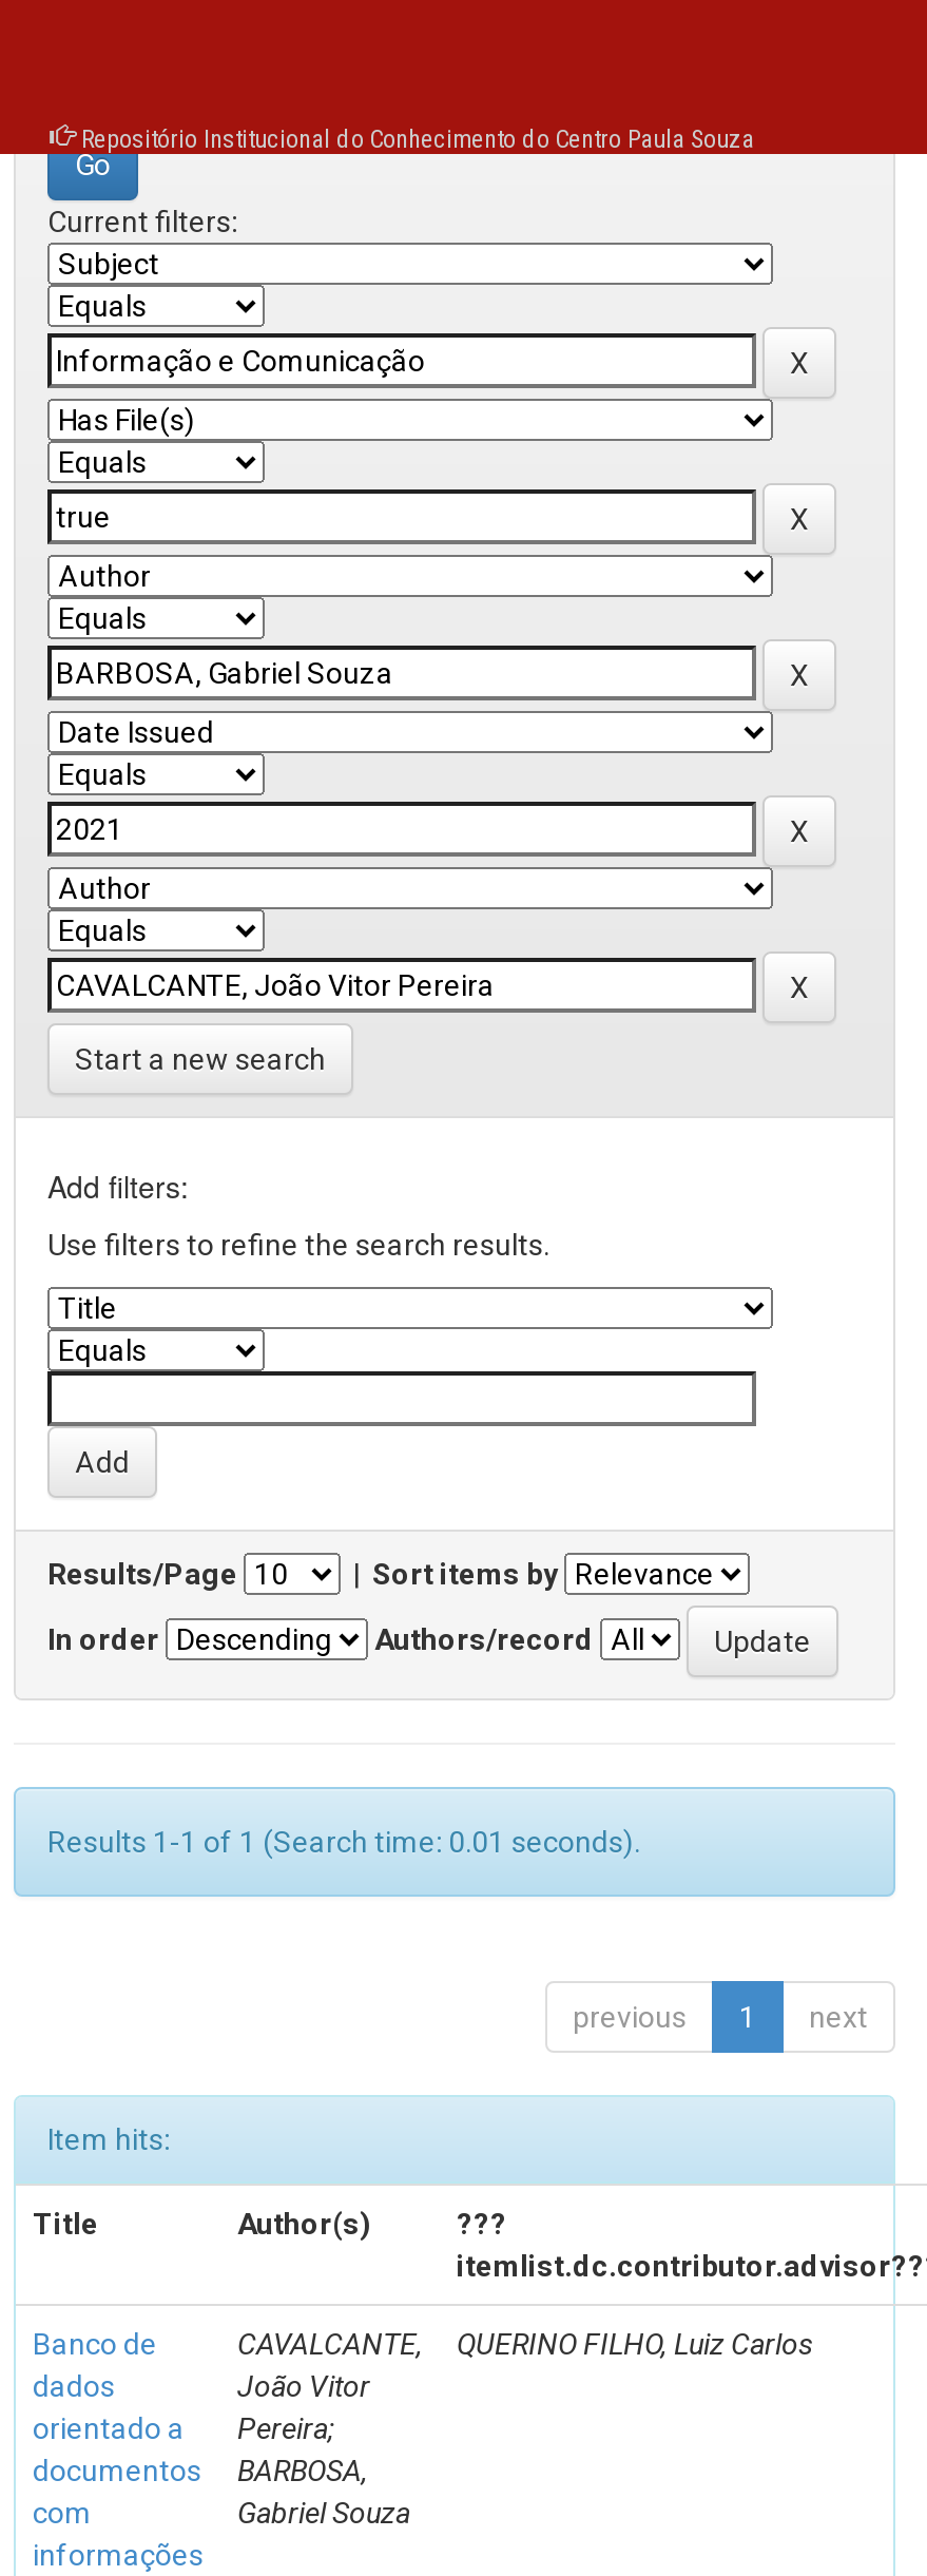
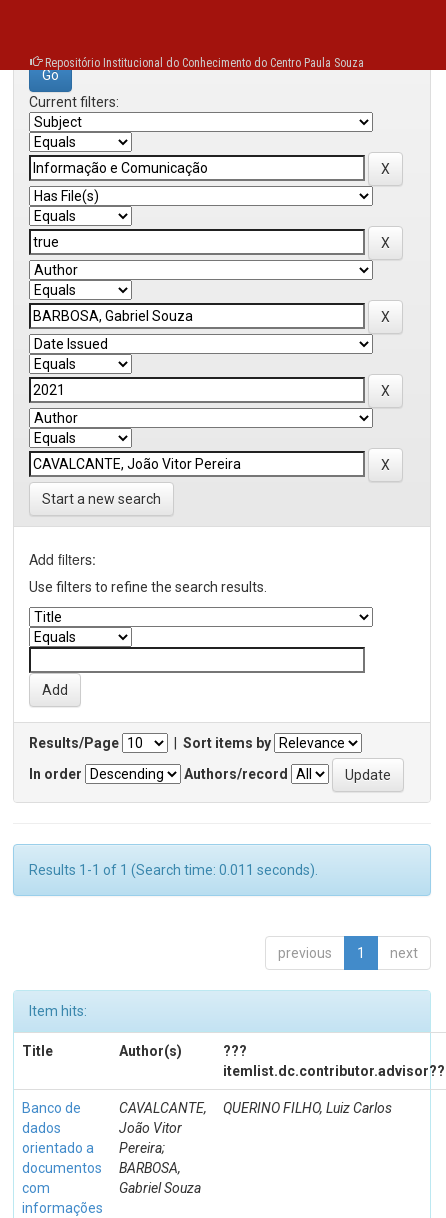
[47,1825,640,1859] Results 1-1 of 1 (Search time: 0.01 seconds). -> [29,862,318,878] Results 1-1 of 1 (Search time: 0.011 seconds).

